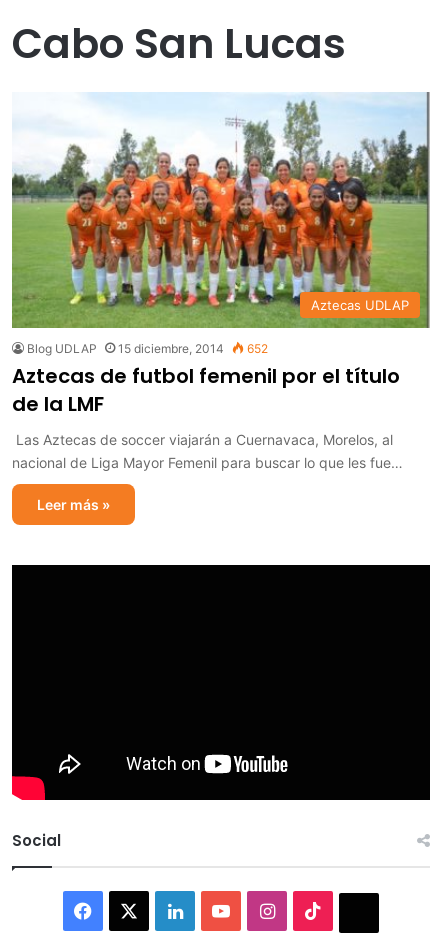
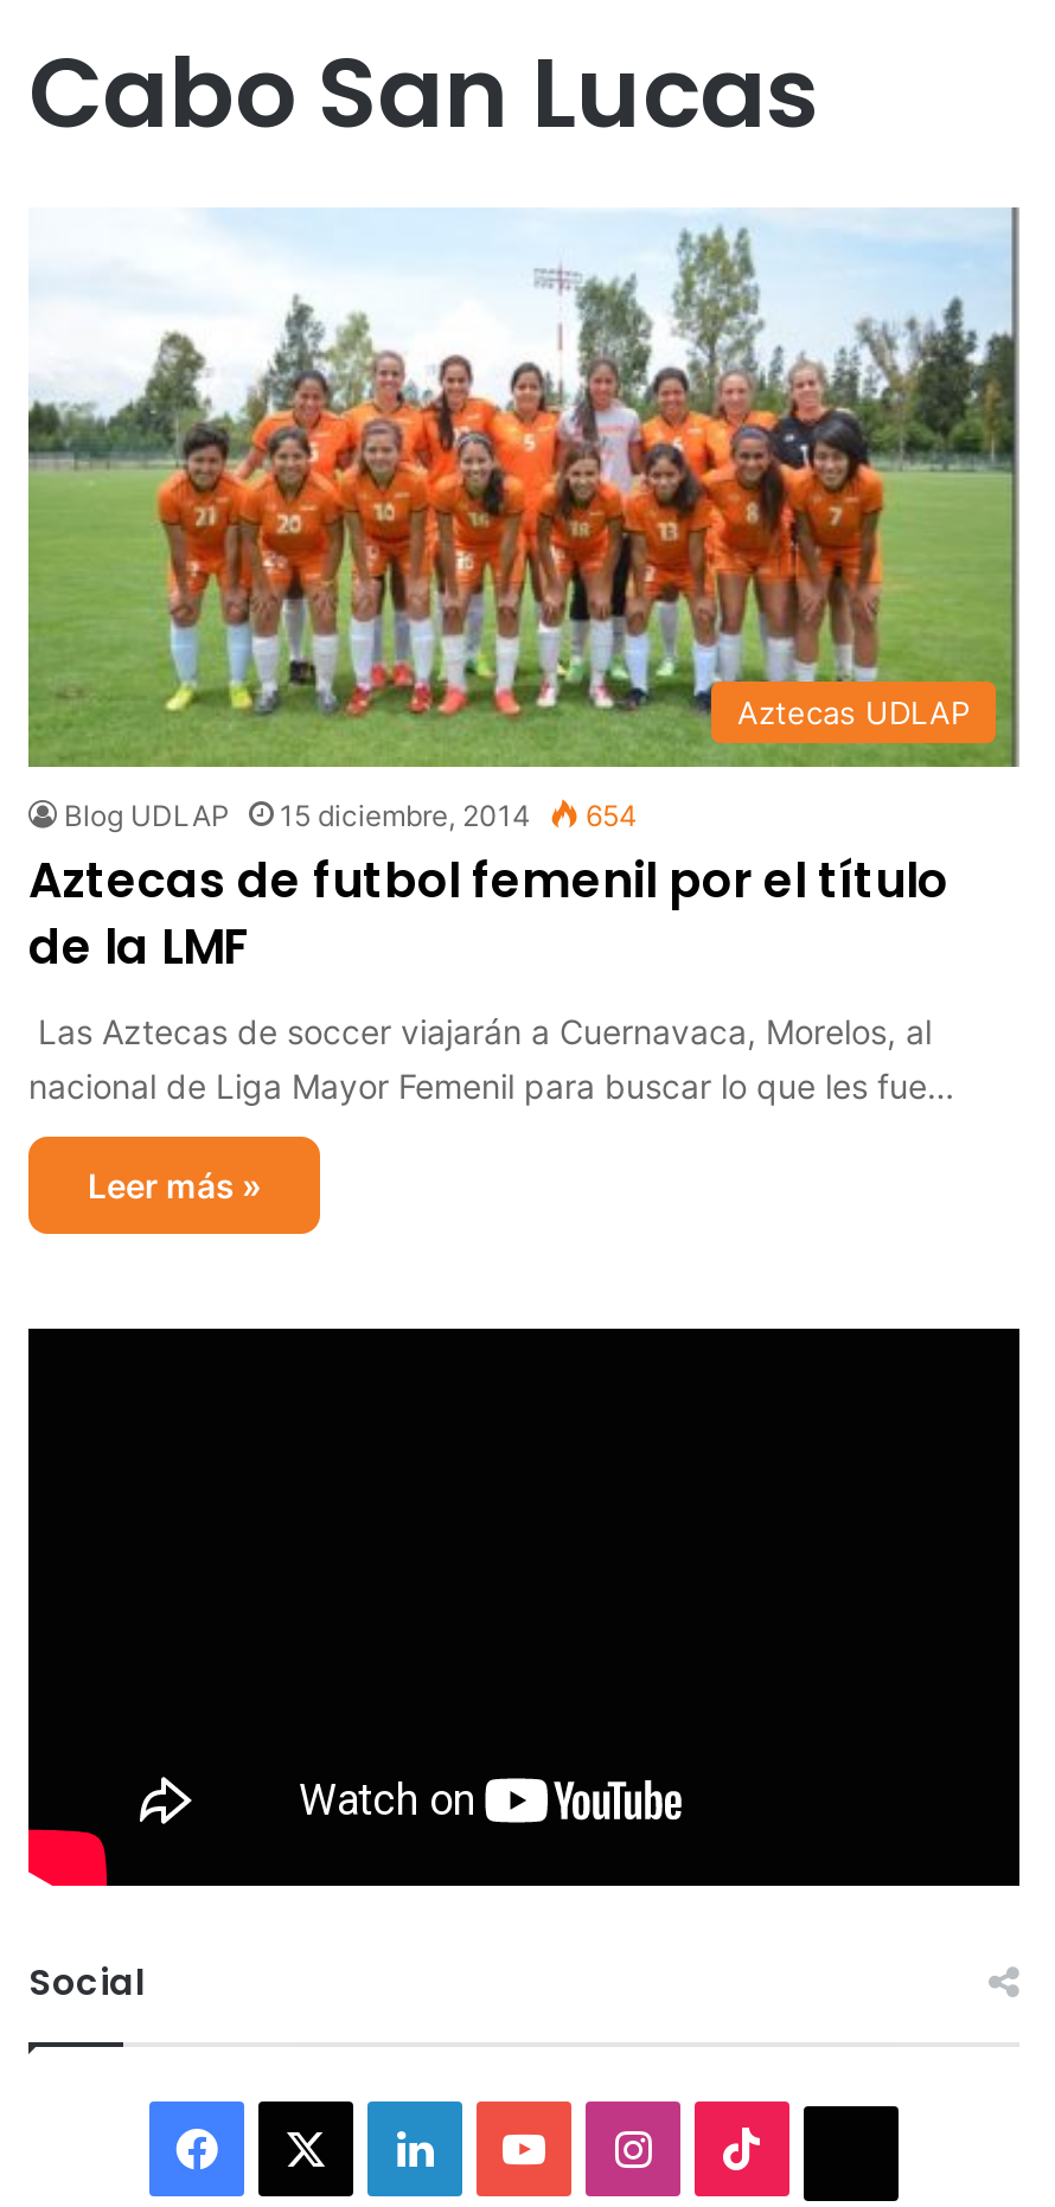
[27,341,268,356] Blog UDLAP 15 diciembre, 2014 652 -> [64,797,638,833] Blog UDLAP 15 diciembre, 2014 654

